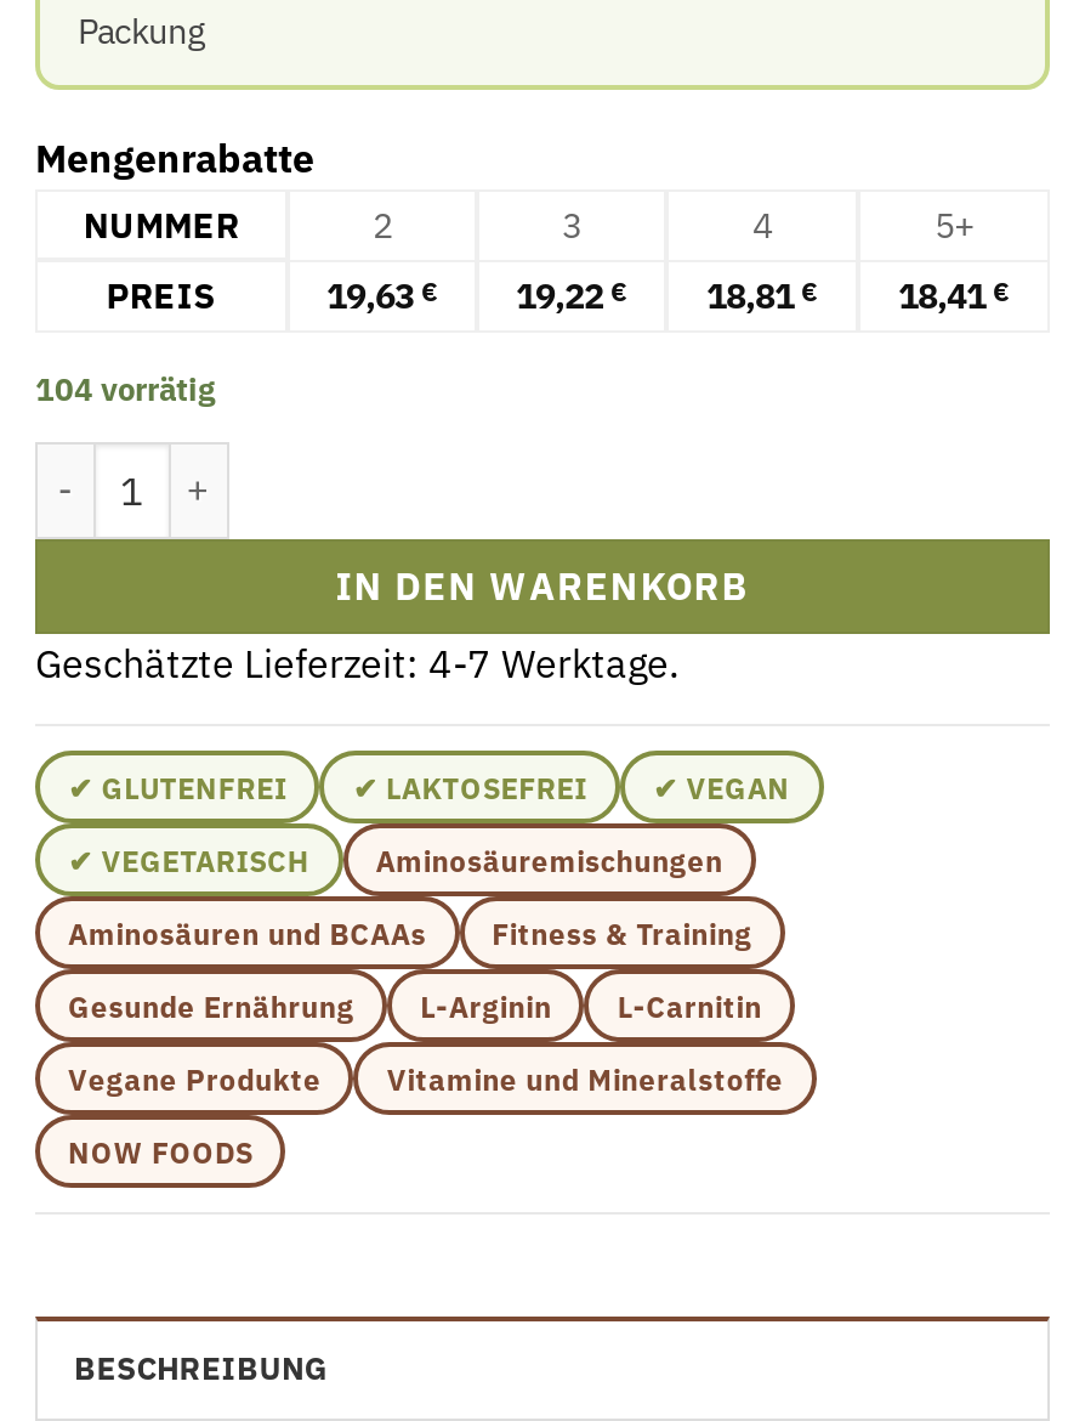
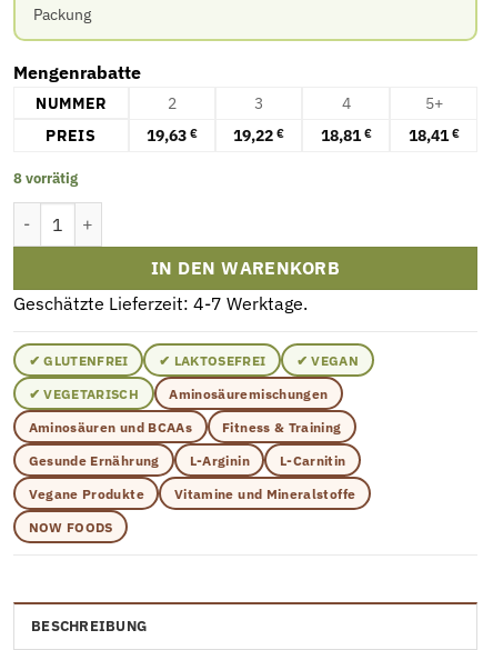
[35,369,215,411] 104 vorrätig -> [13,169,78,188] 8 vorrätig

